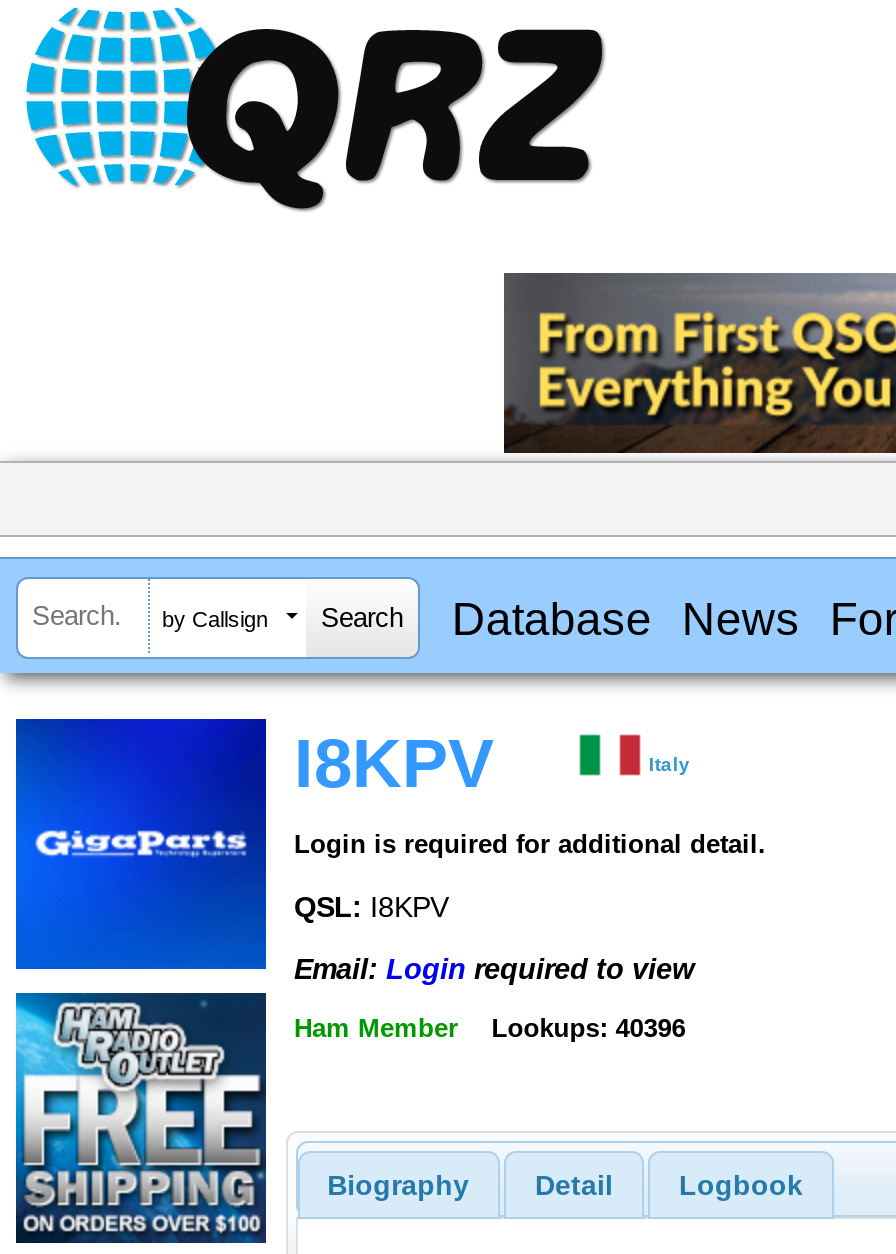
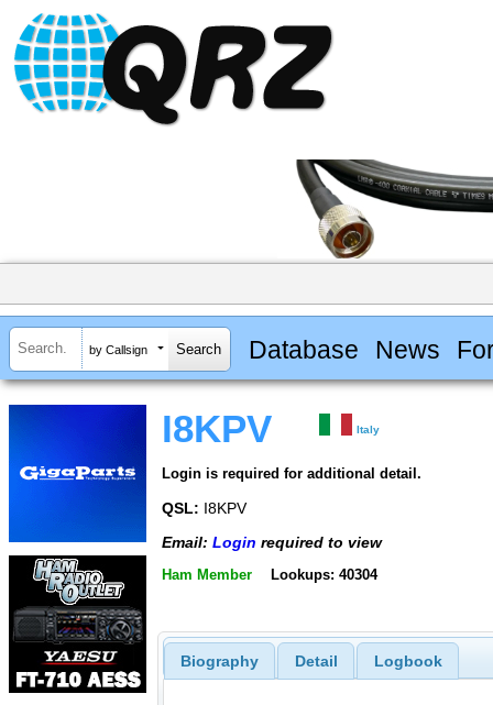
[502,271,890,455] [image] -> [277,159,490,258] [image]
[14,991,686,1245] [image] | Ham Member Lookups: 40396 -> [8,554,377,694] [image] | Ham Member Lookups: 40304

